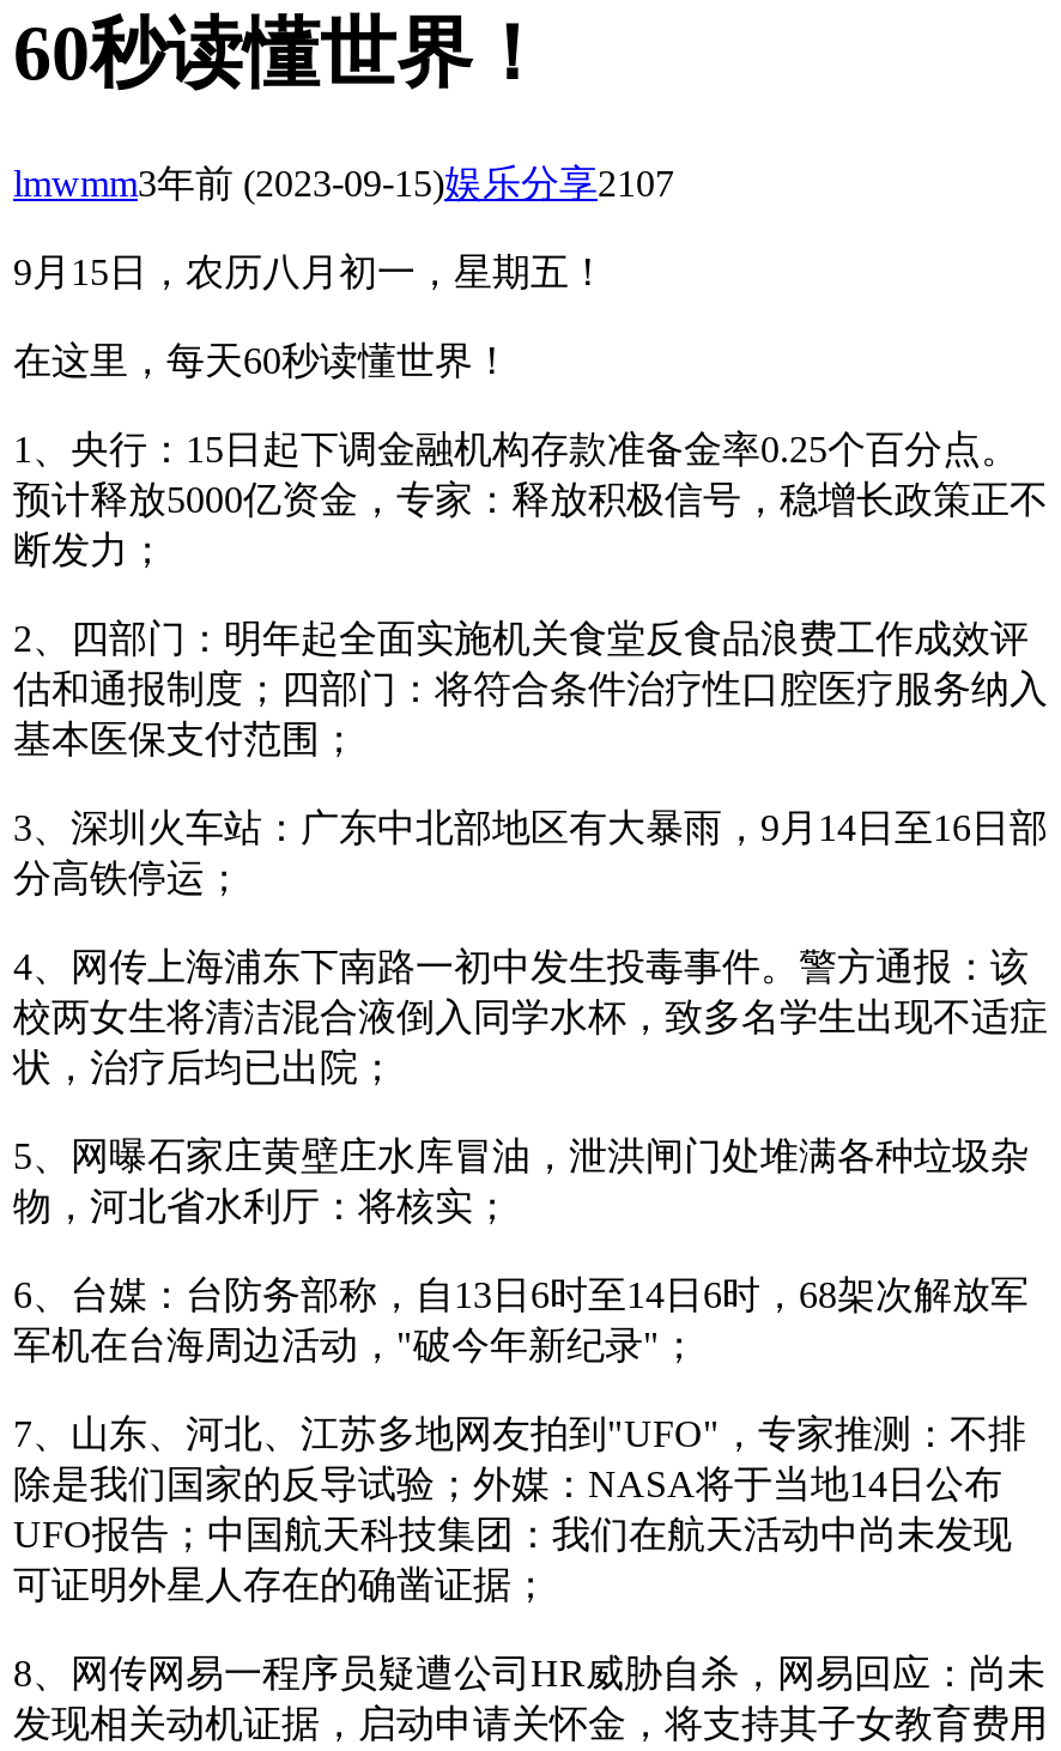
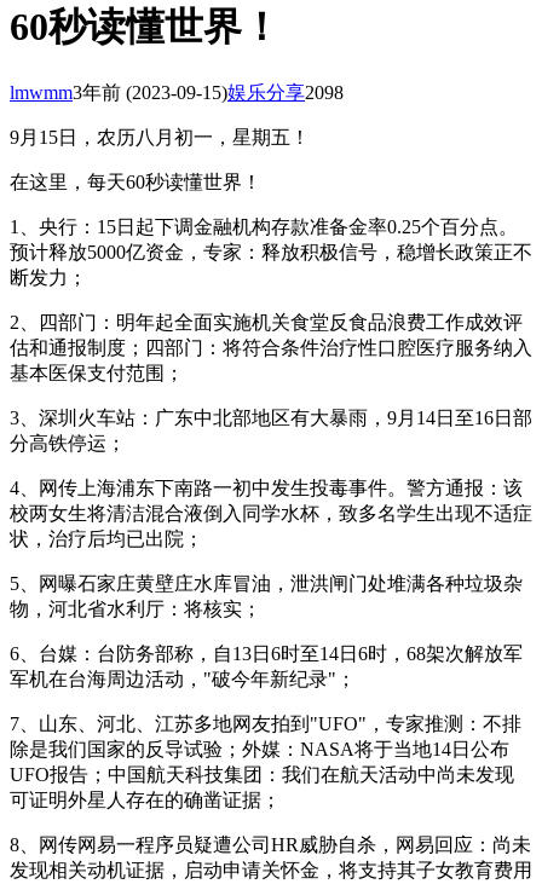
[13,163,674,203] lmwmm3年前(2023-09-15)娱乐分享2107 -> [10,82,344,103] lmwmm3年前(2023-09-15)娱乐分享2098

